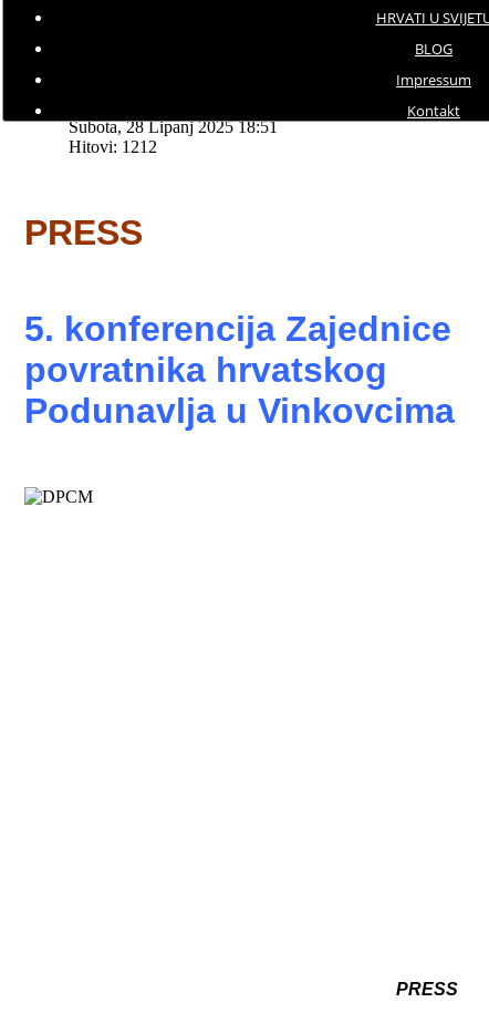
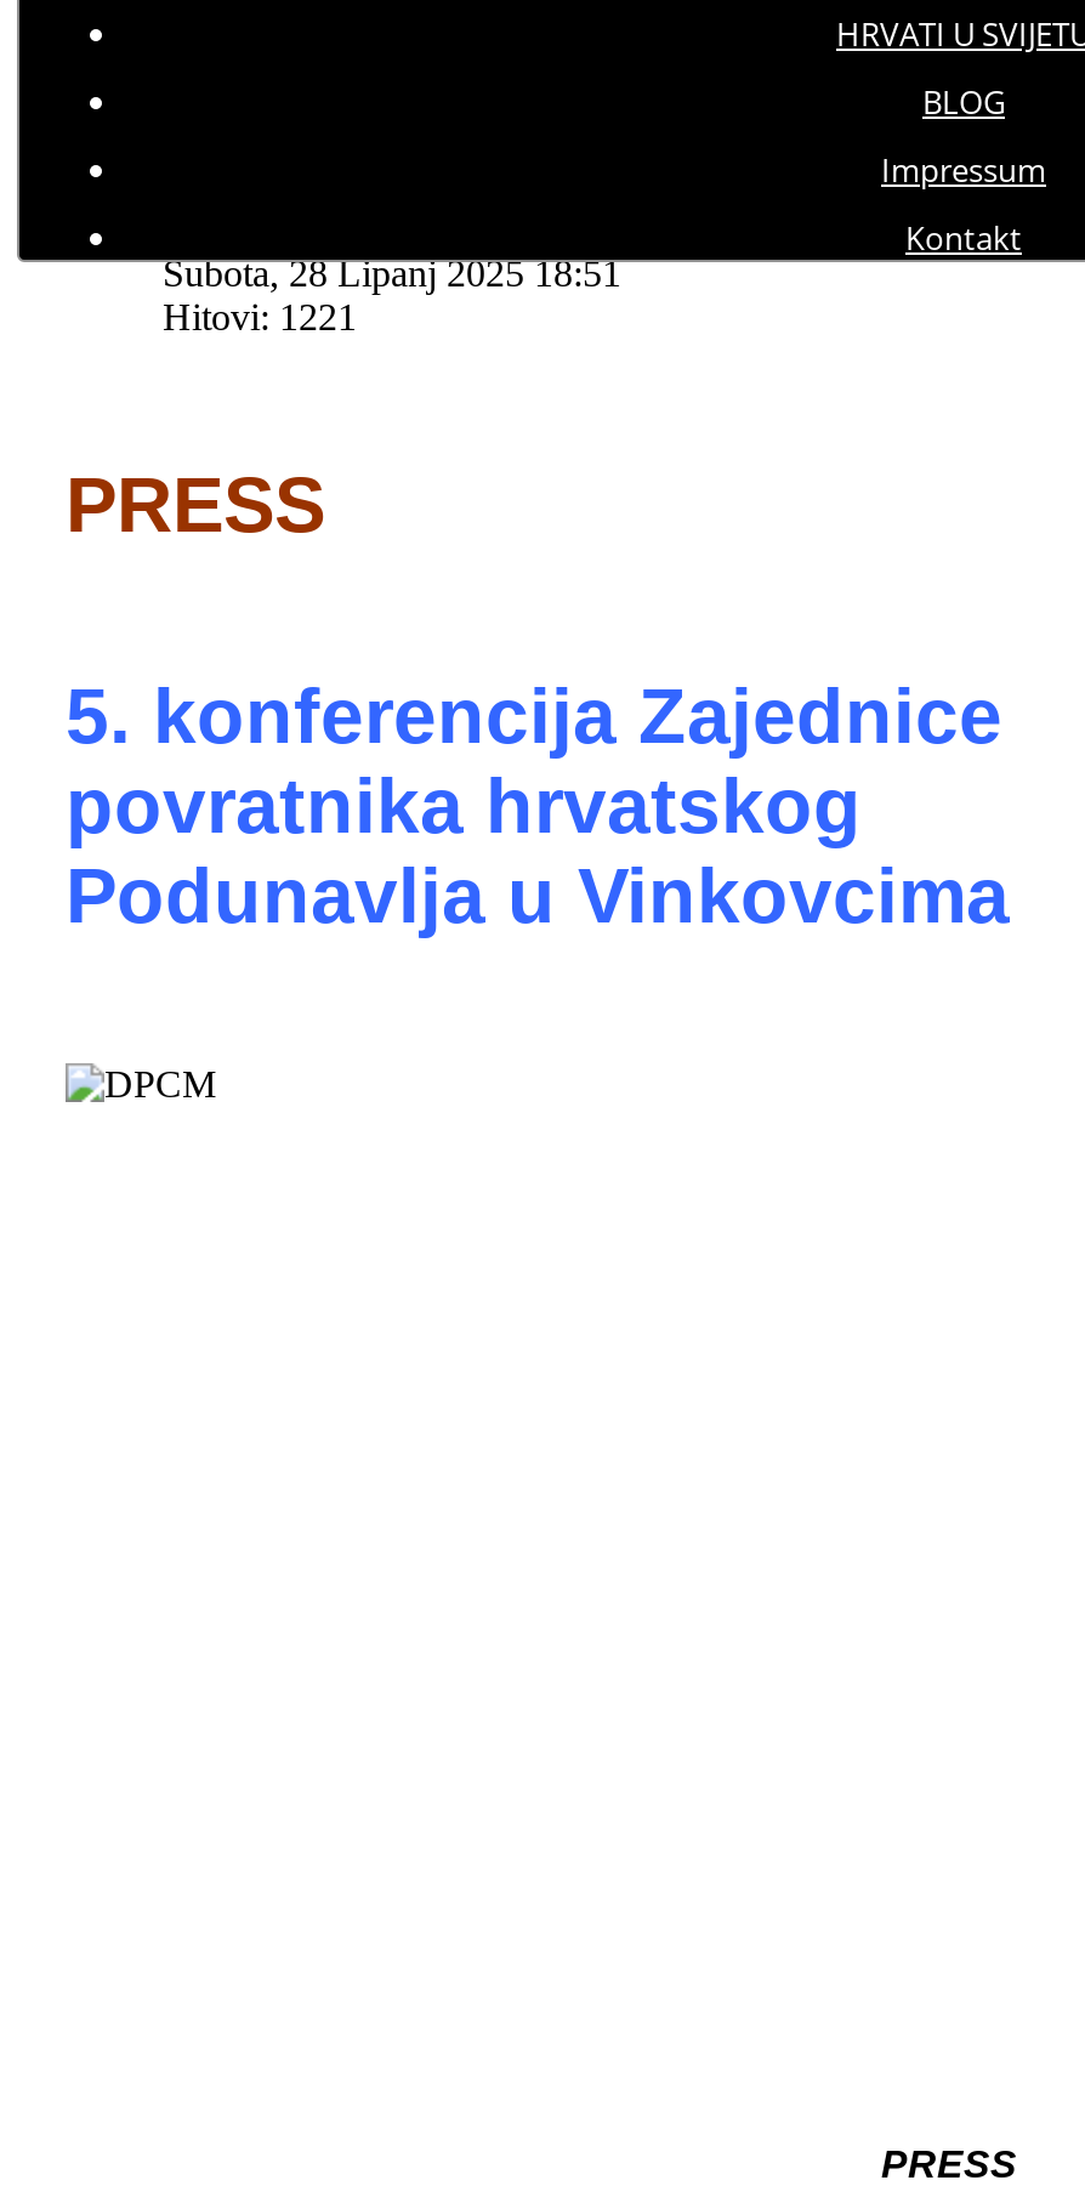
[69,138,157,157] Hitovi: 1212 -> [163,297,357,338] Hitovi: 1221

